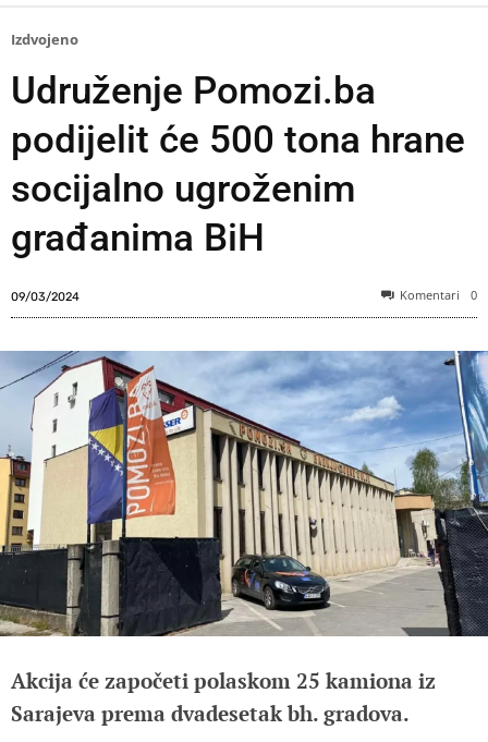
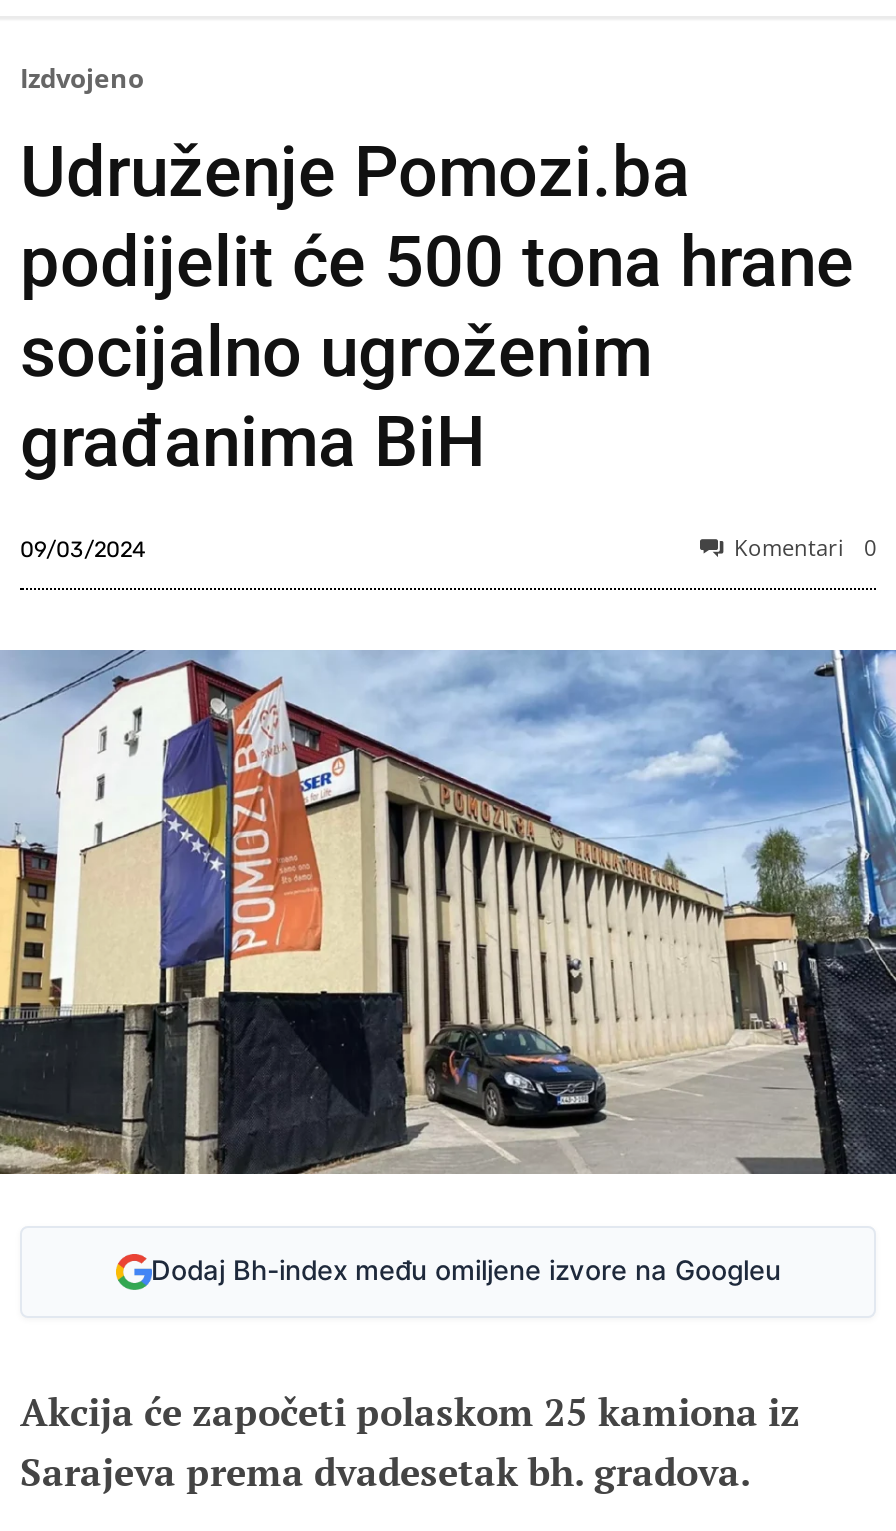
none -> [151,1255,781,1287] Dodaj Bh-index među omiljene izvore na Googleu

